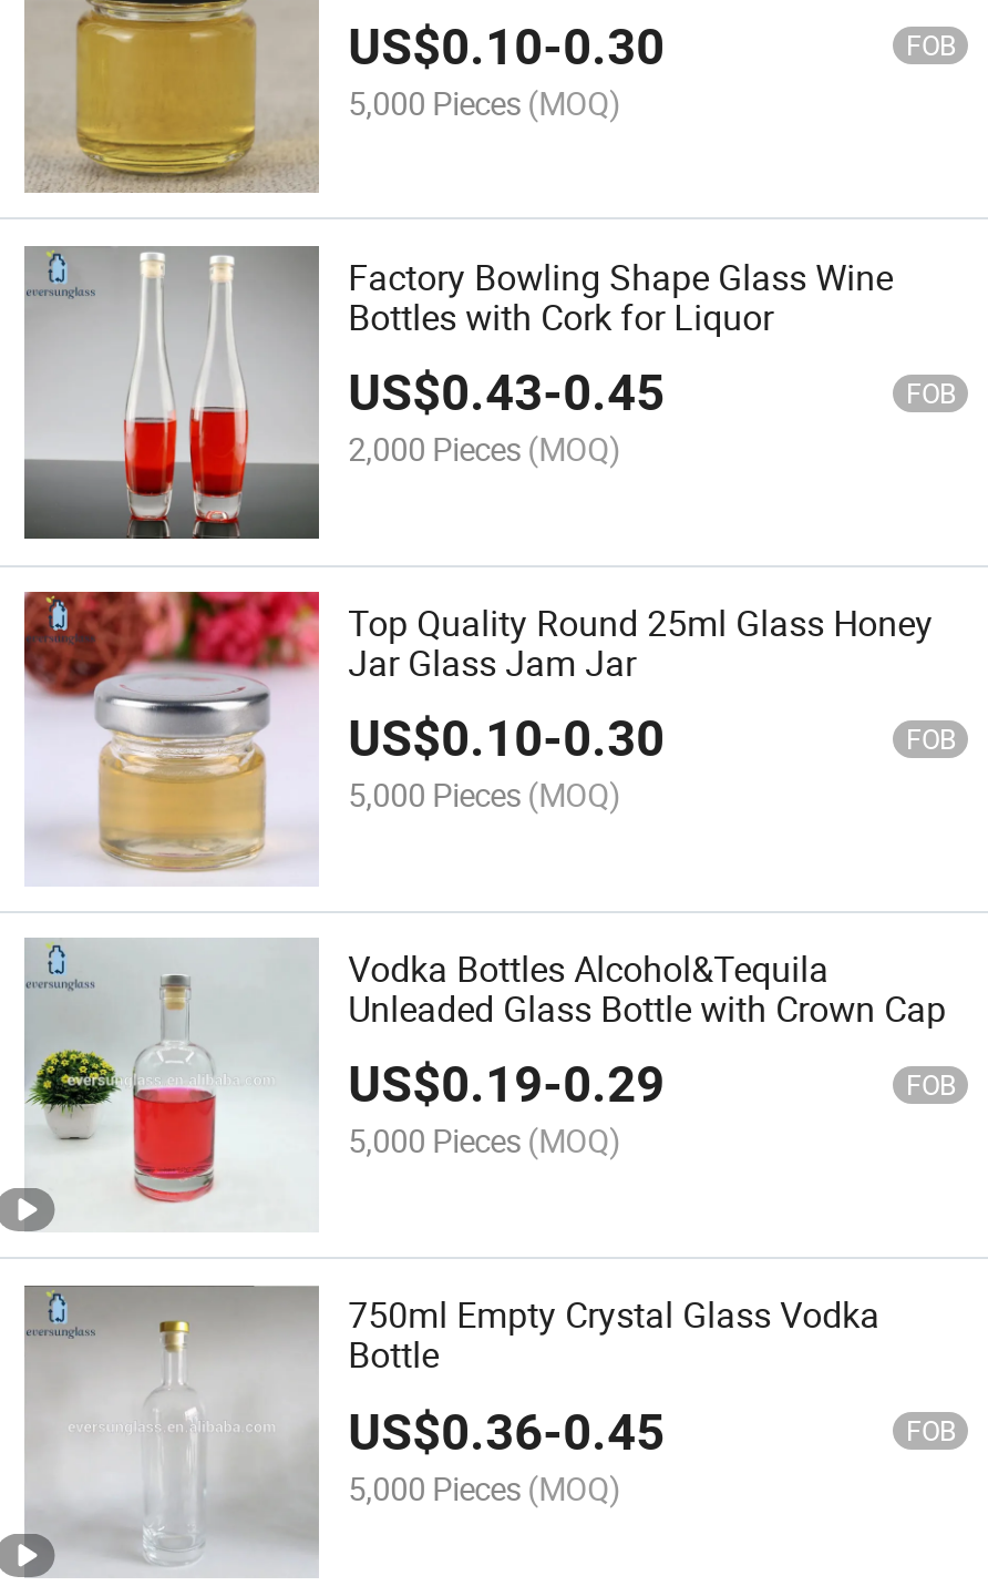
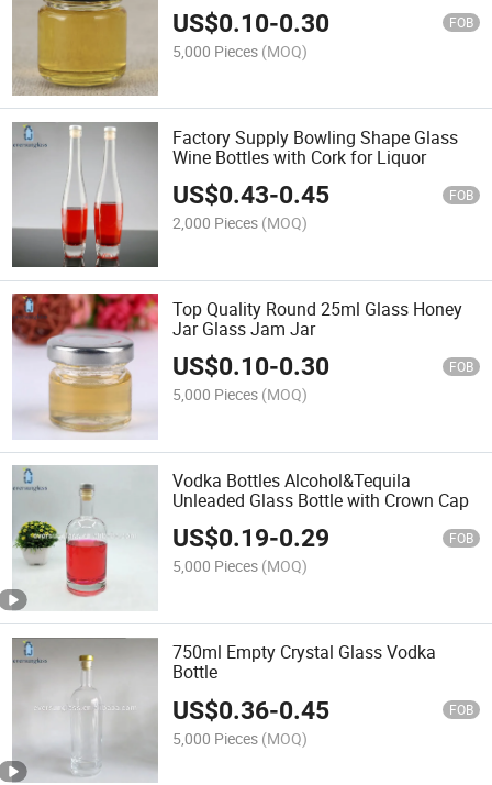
[348,252,893,340] Factory Bowling Shape Glass Wine | Bottles with Cork for Liquor -> [173,125,458,169] Factory Supply Bowling Shape Glass | Wine Bottles with Cork for Liquor

